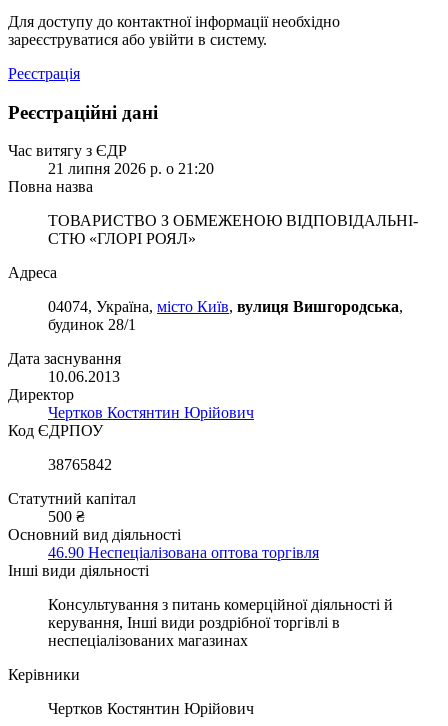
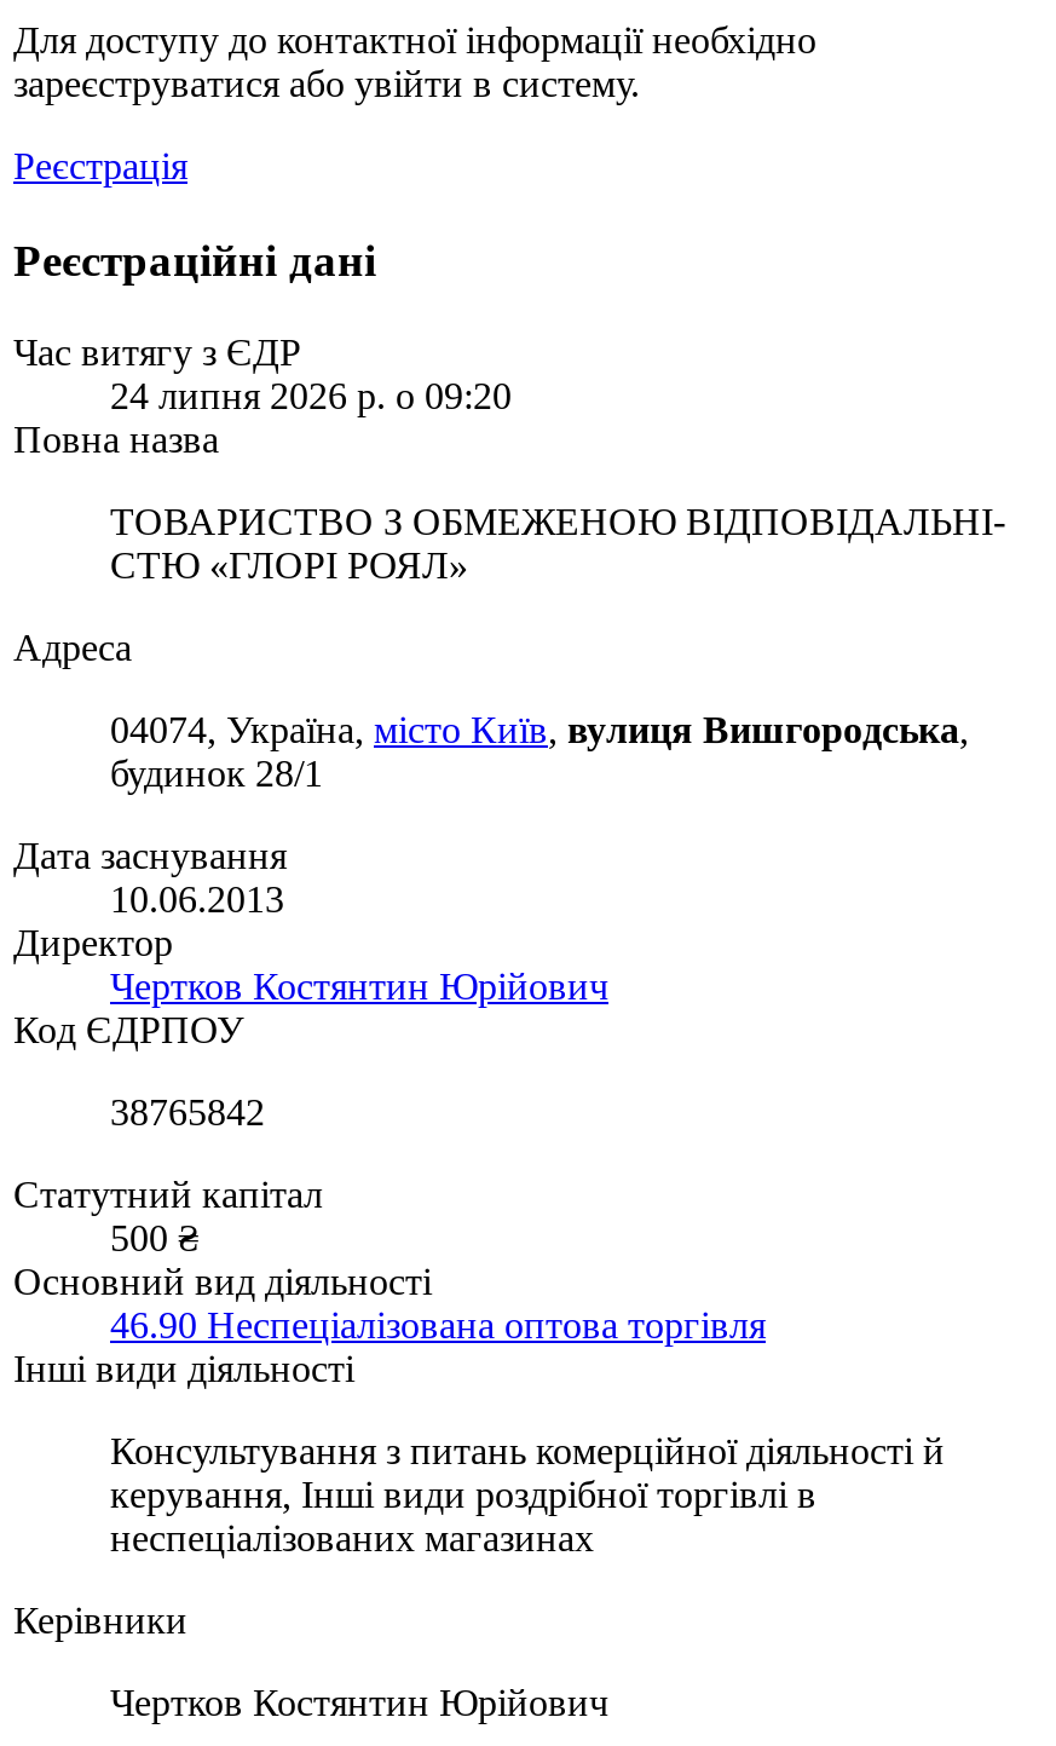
[48,160,214,177] 21 липня 2026 р. о 21:20 -> [110,376,512,417] 24 липня 2026 р. о 09:20

